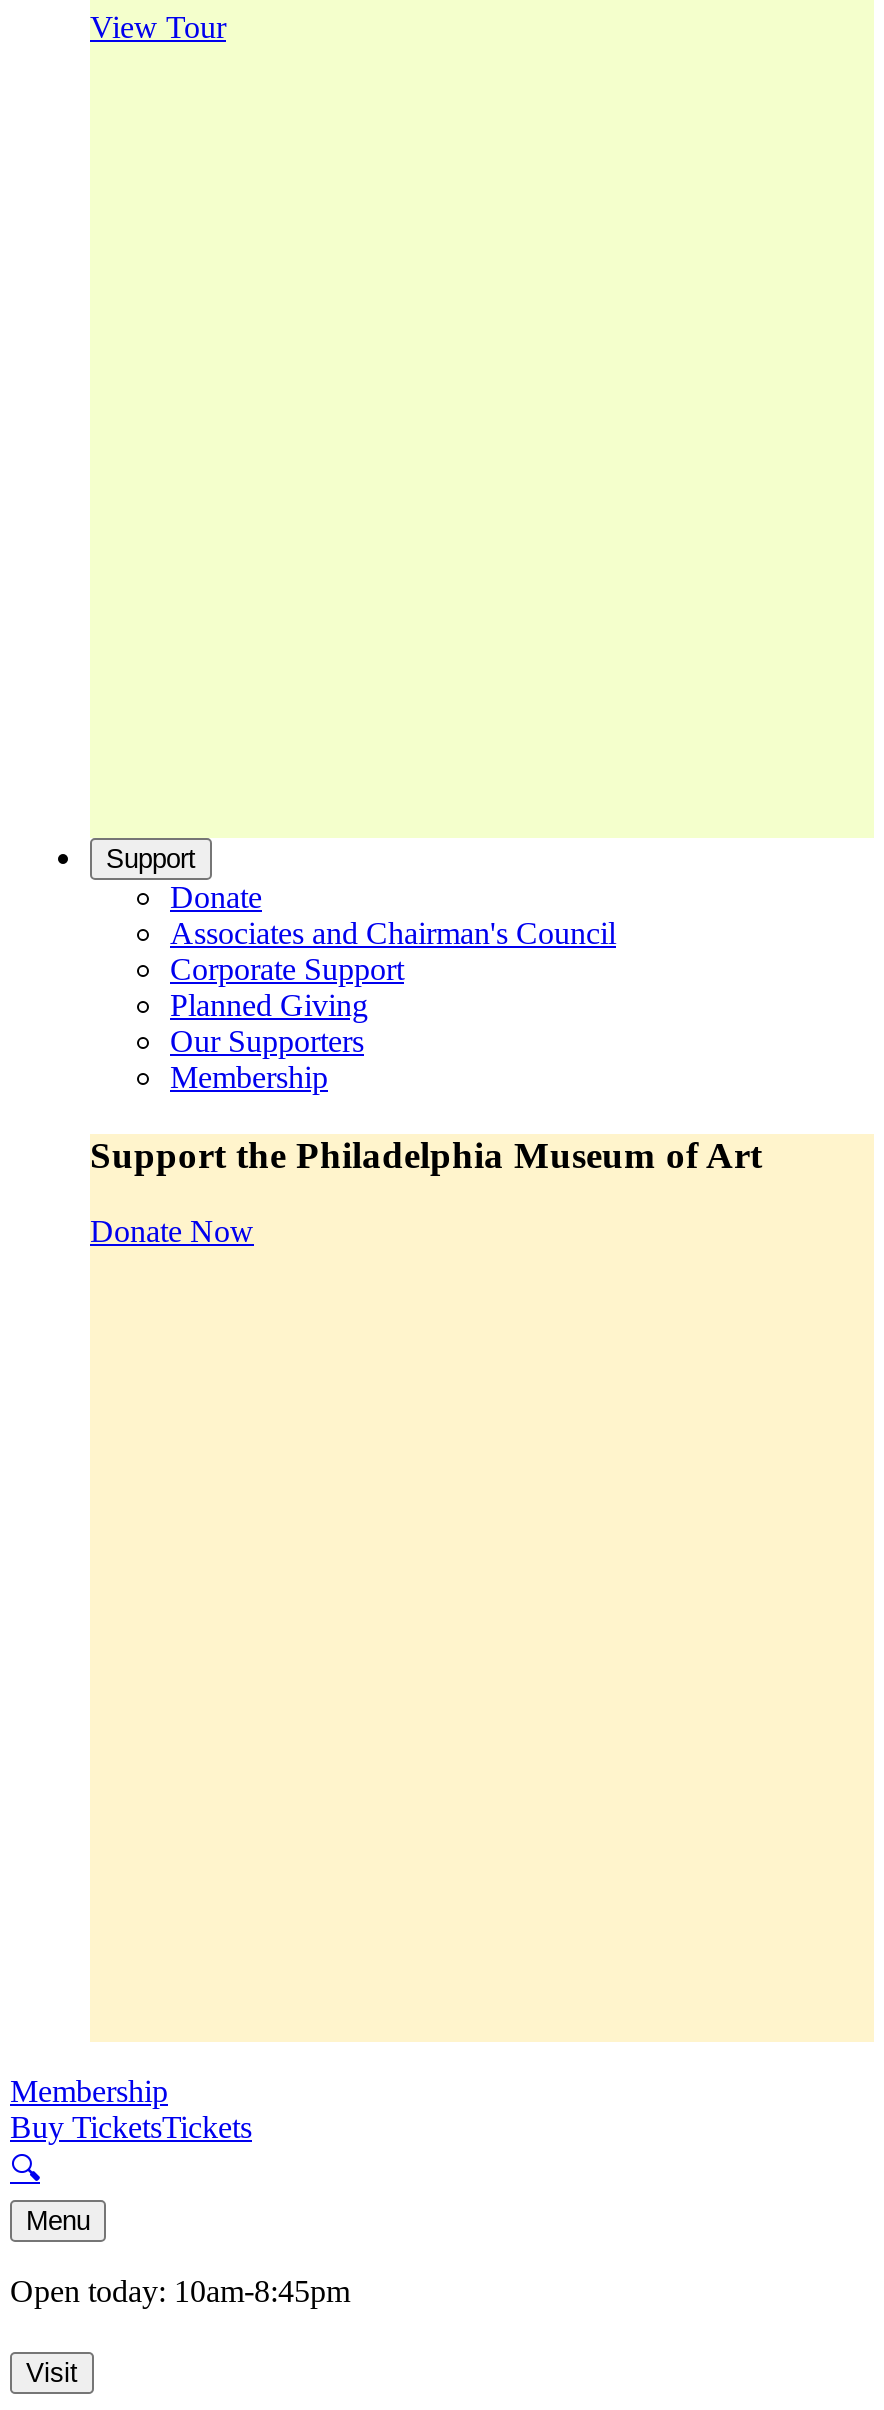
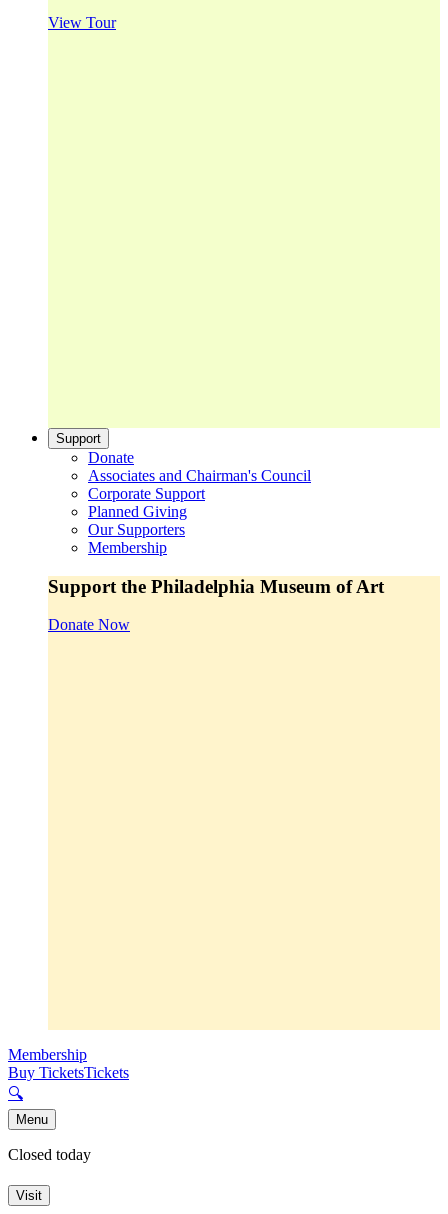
[10,2275,350,2309] Open today: 10am-8:45pm -> [8,1146,91,1163] Closed today

